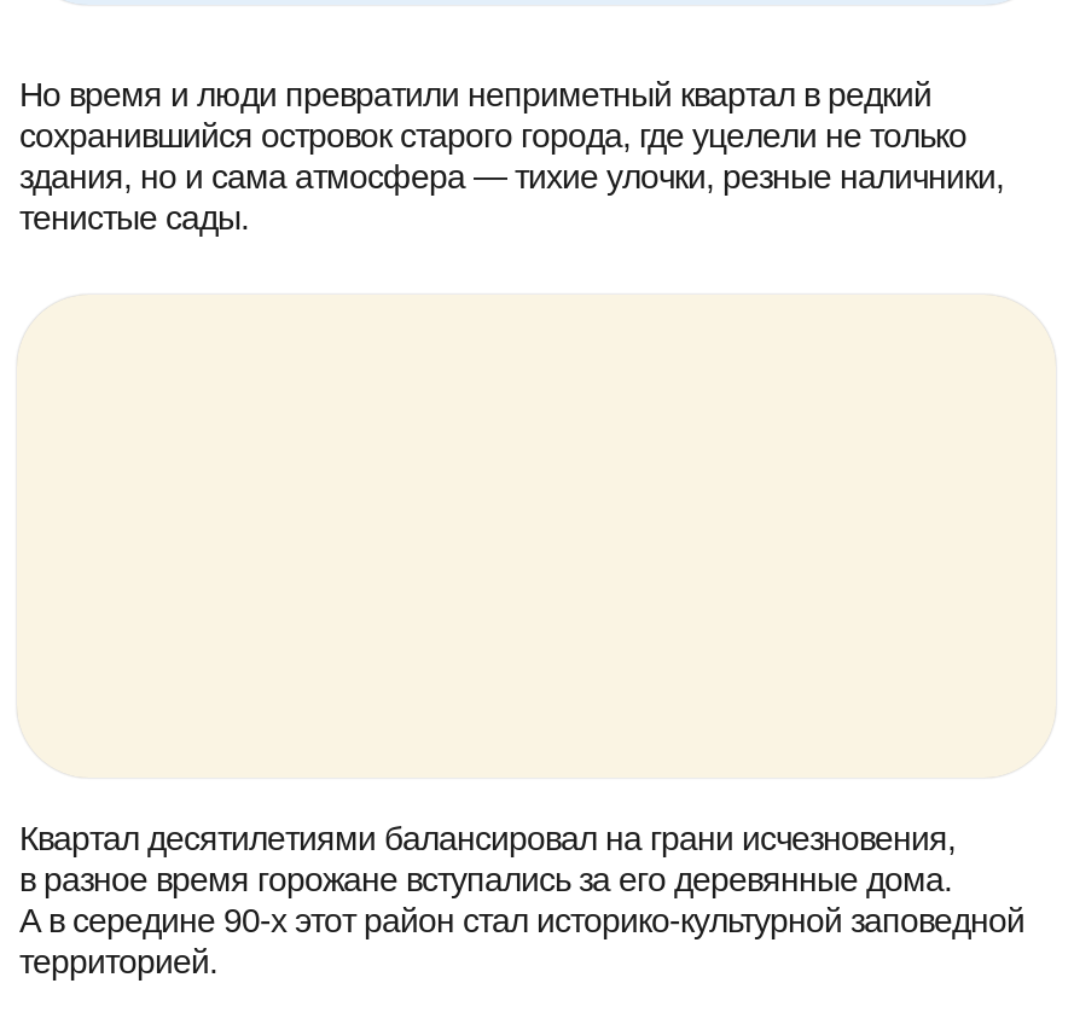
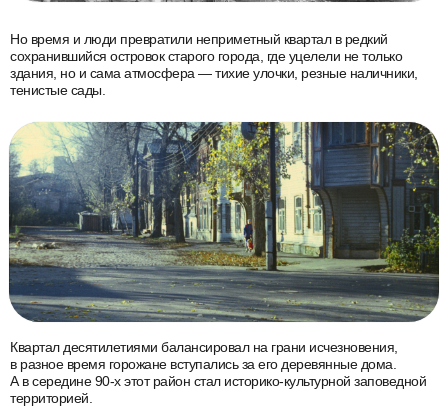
none -> [8,121,440,323] [image]

